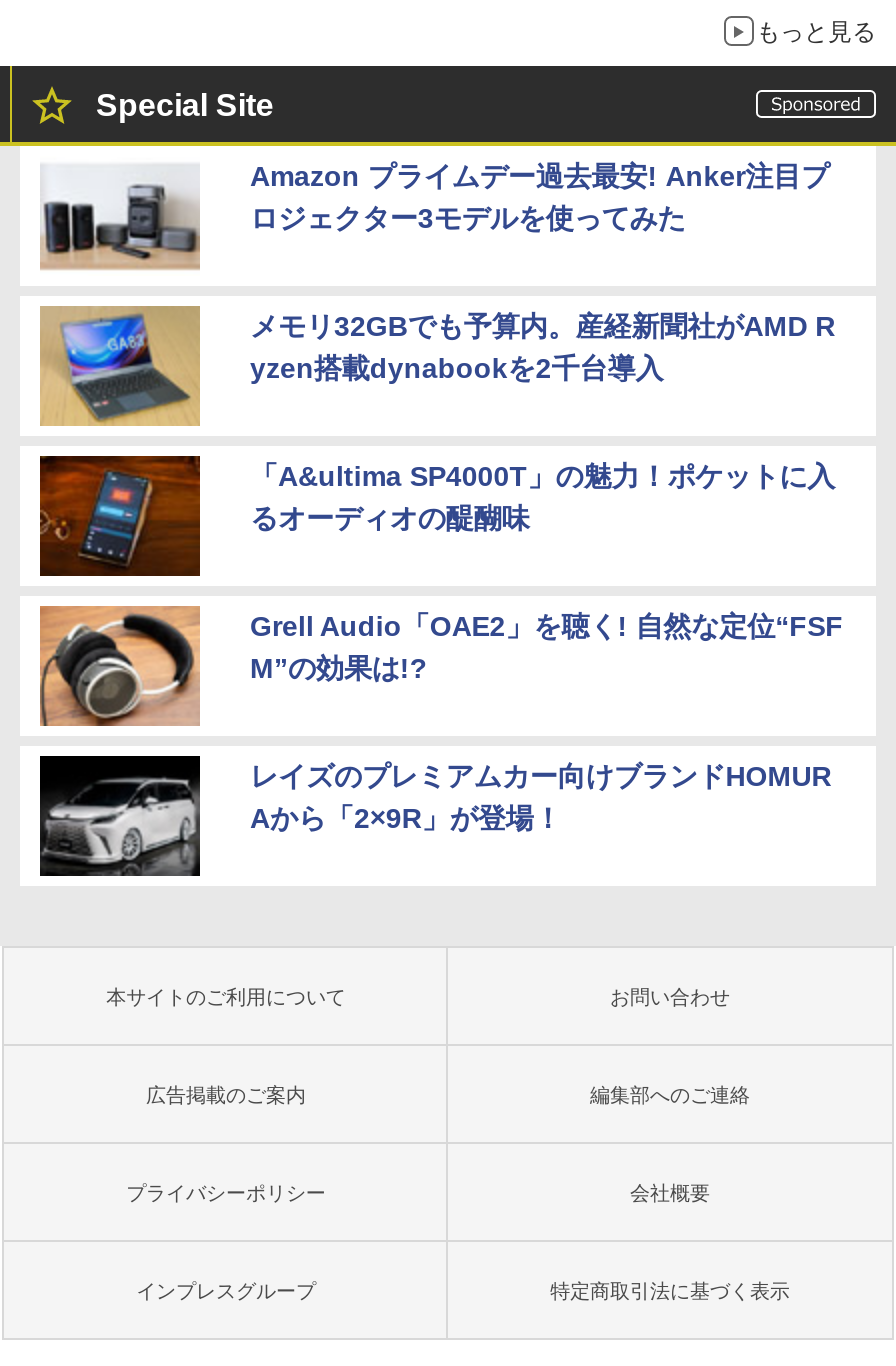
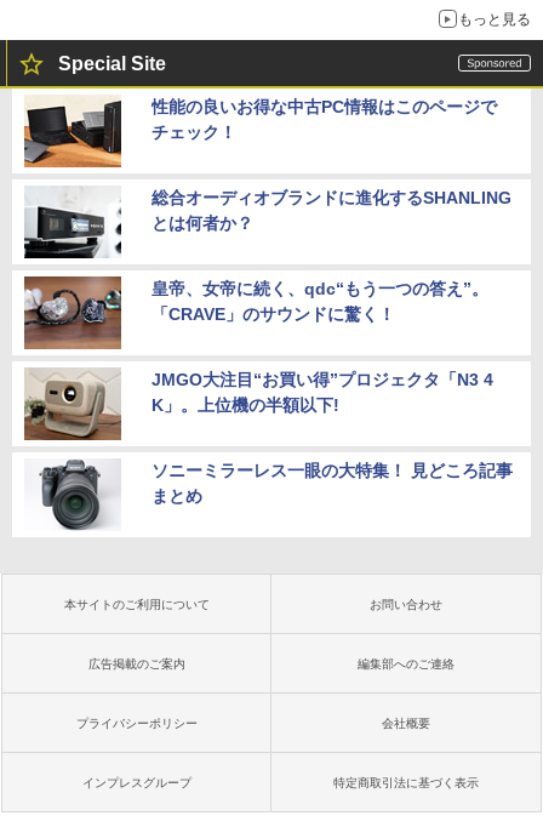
[40,160,829,276] [image] | Amazon プライムデー過去最安! Anker注目プ | ロジェクター3モデルを使ってみた -> [23,96,497,169] [image] | 性能の良いお得な中古PC情報はこのページで | チェック！
[40,306,835,428] [image] | メモリ32GBでも予算内。産経新聞社がAMD R | yzen搭載dynabookを2千台導入 -> [23,186,511,259] [image] | 総合オーディオブランドに進化するSHANLING | とは何者か？
[38,456,835,578] [image] | 「A&ultima SP4000T」の魅力！ポケットに入 | るオーディオの醍醐味 -> [23,275,488,350] [image] | 皇帝、女帝に続く、qdc“もう一つの答え”。 | 「CRAVE」のサウンドに驚く！
[40,606,843,726] [image] | Grell Audio「OAE2」を聴く! 自然な定位“FSF | M”の効果は!? -> [24,369,493,441] [image] | JMGO大注目“お買い得”プロジェクタ「N3 4 | K」。上位機の半額以下!
[38,754,831,878] [image] | レイズのプレミアムカー向けブランドHOMUR | Aから「2×9R」が登場！ -> [24,458,512,531] [image] | ソニーミラーレス一眼の大特集！ 見どころ記事 | まとめ

